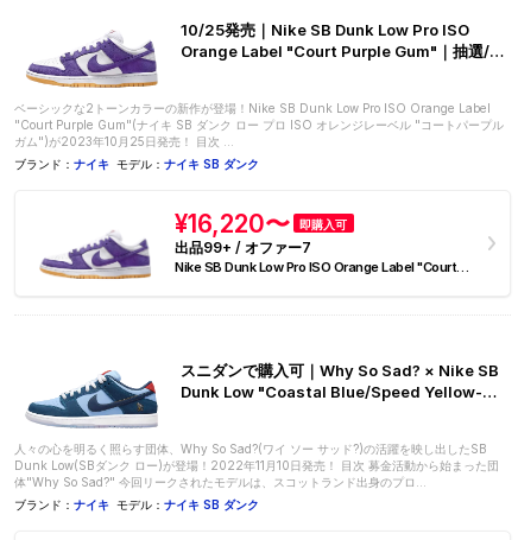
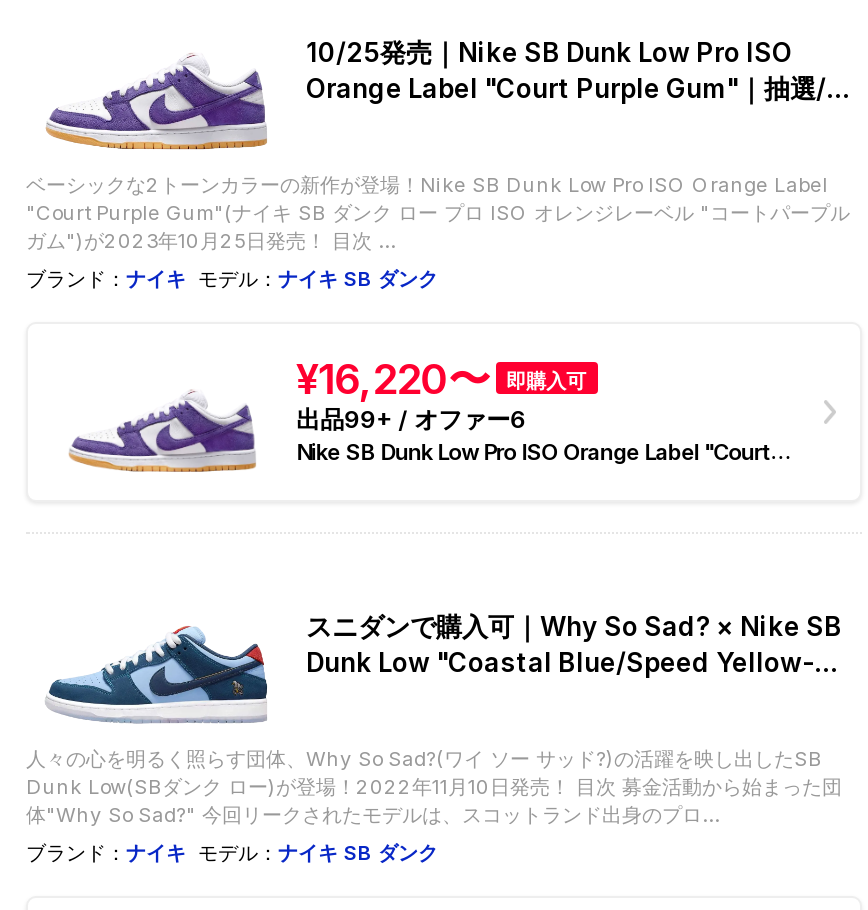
[175,238,311,256] 出品99+ / オファー7 -> [296,403,526,433] 出品99+ / オファー6

